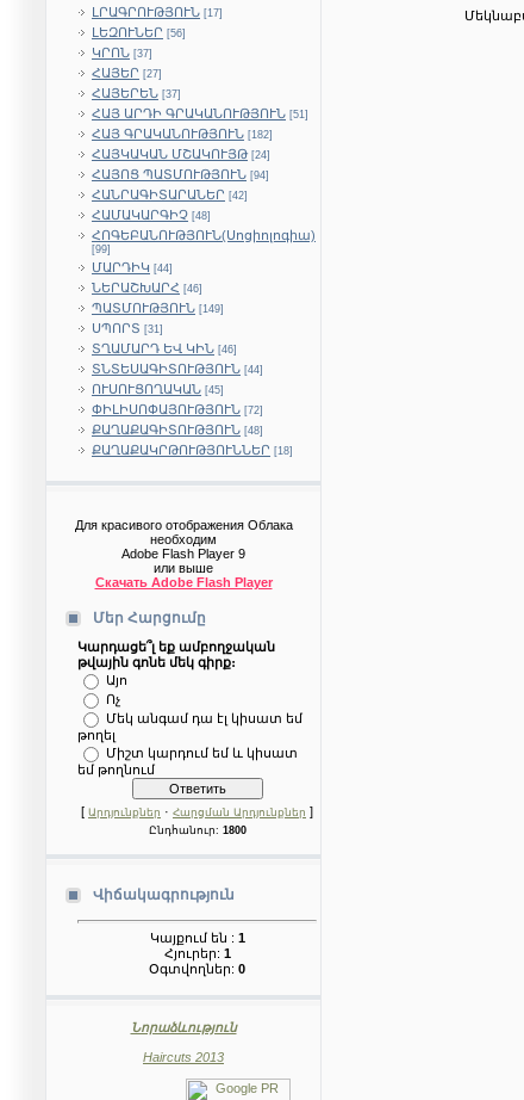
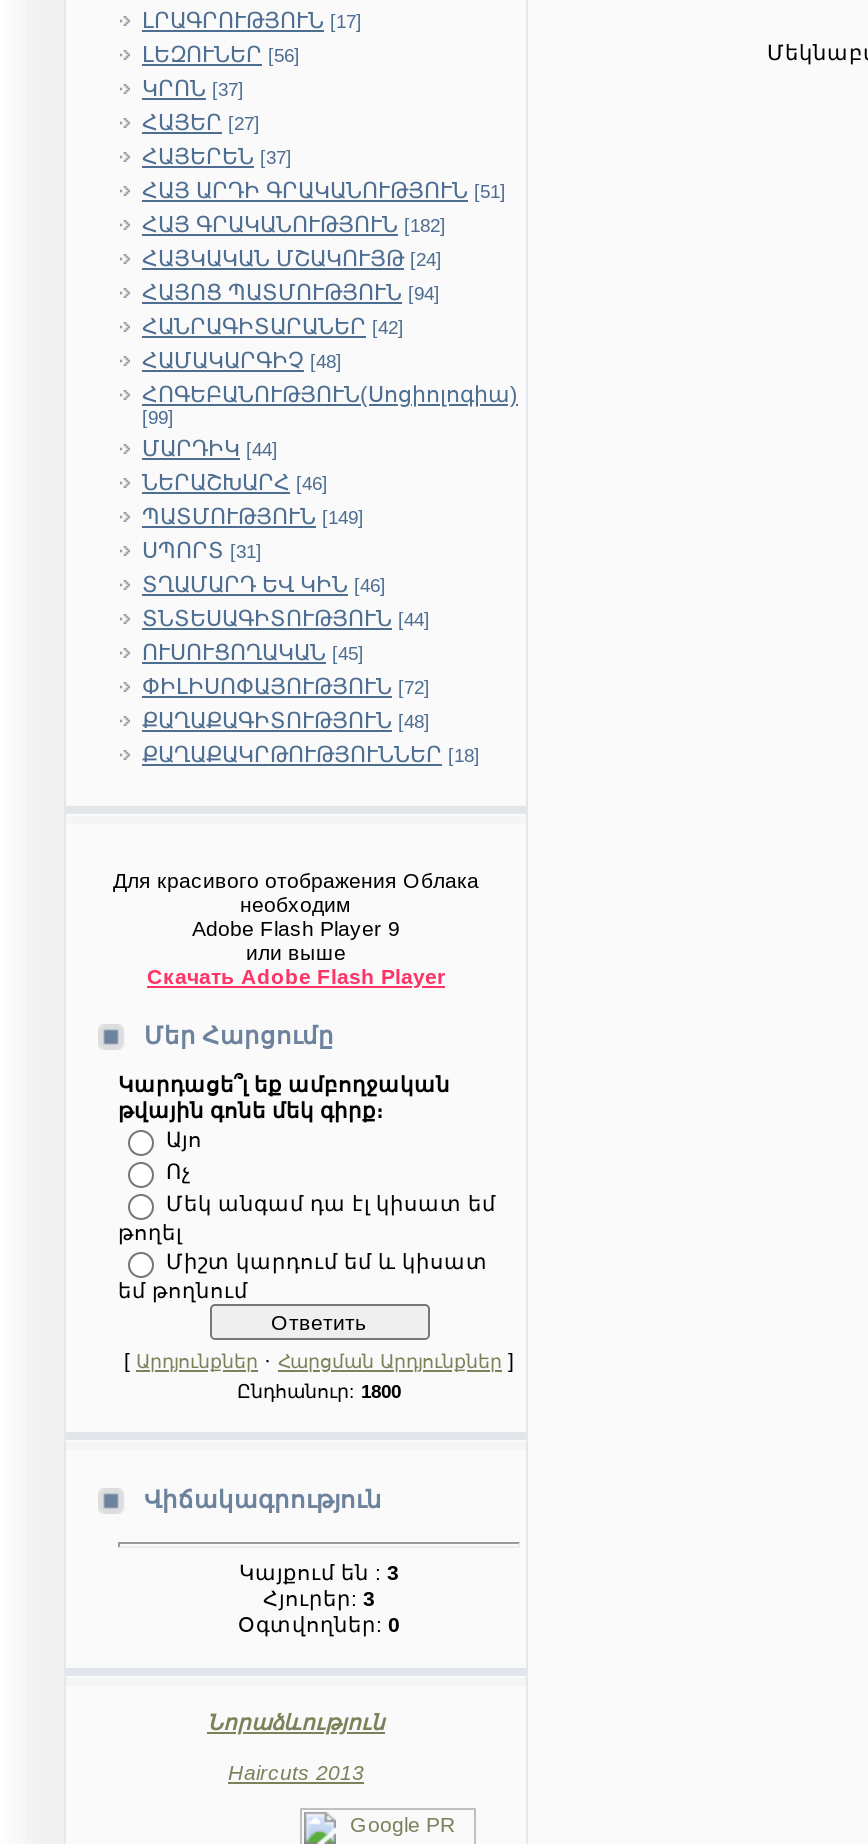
[149,930,245,944] Կայքում են : 1 -> [239,1559,399,1583] Կայքում են : 3
[164,946,230,960] Հյուրեր: 1 -> [263,1585,375,1609] Հյուրեր: 3

